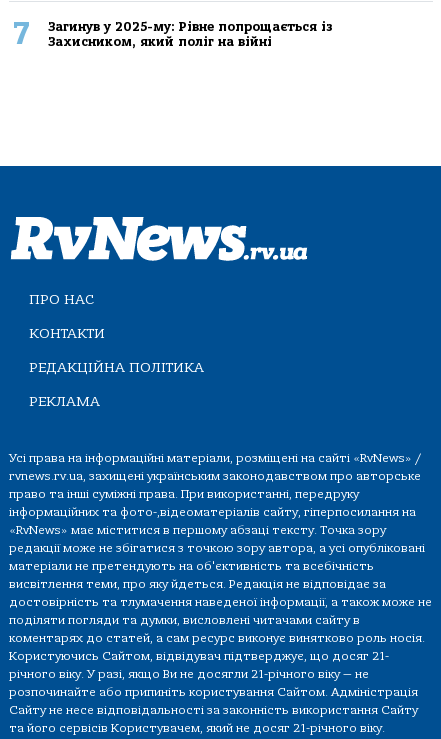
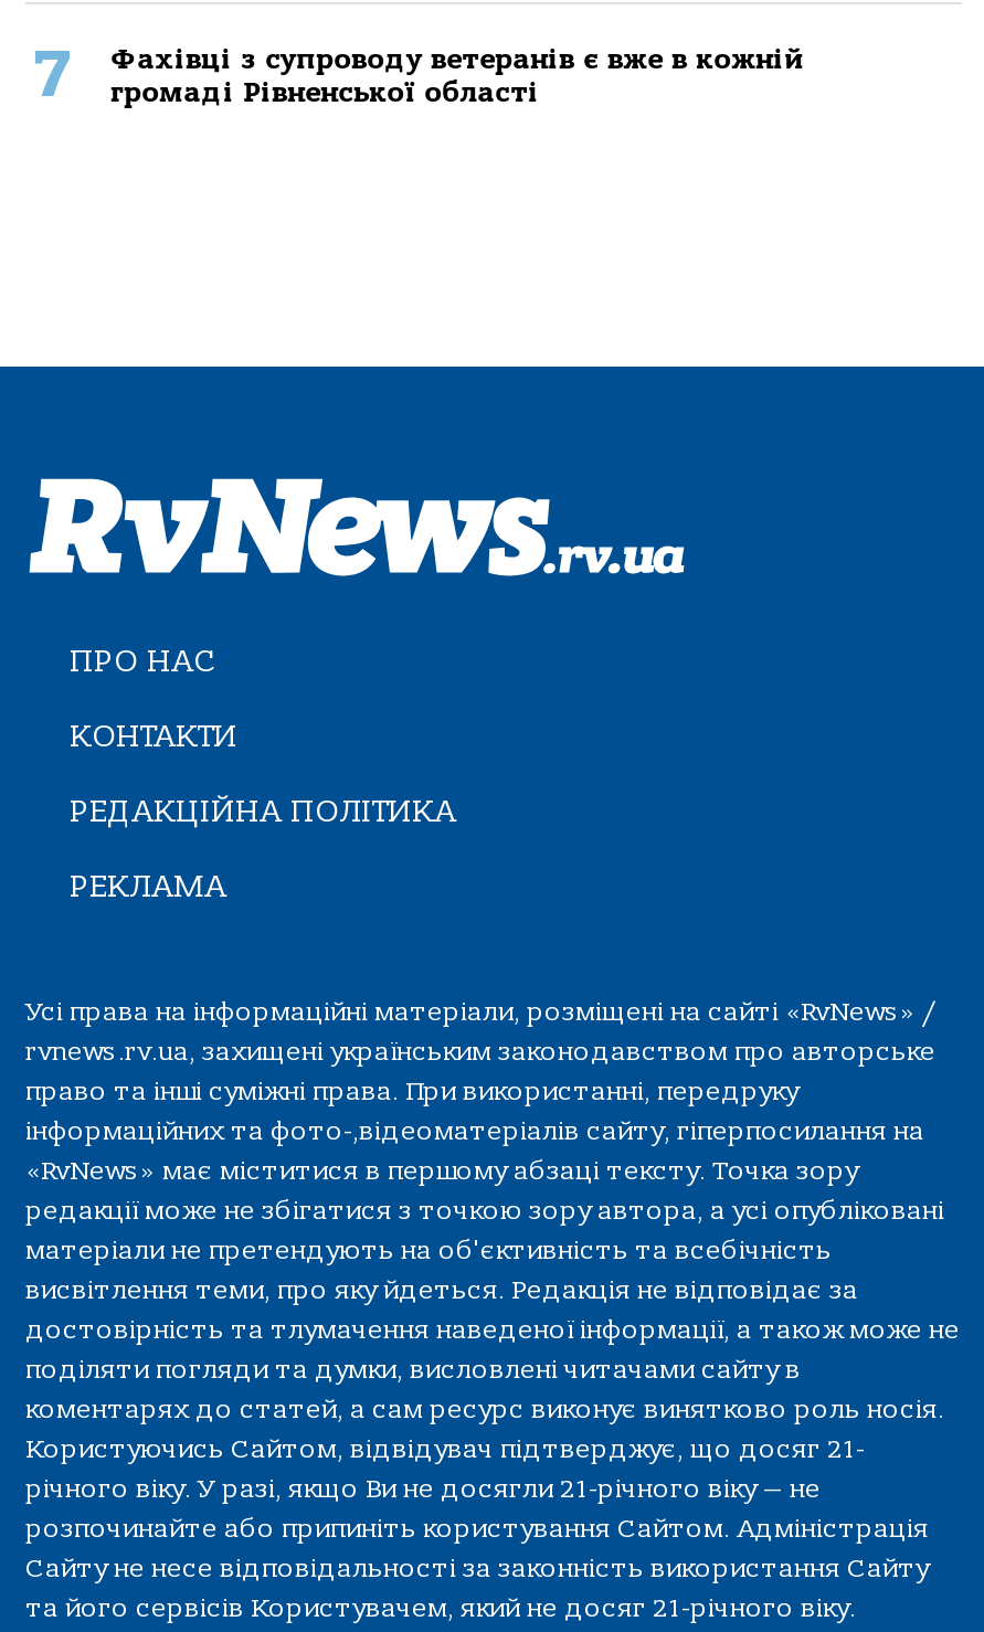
[48,19,333,49] Загинув у 2025-му: Рівне попрощається із | Захисником, який поліг на війні -> [111,42,804,108] Фахівці з супроводу ветеранів є вже в кожній | громаді Рівненської області

